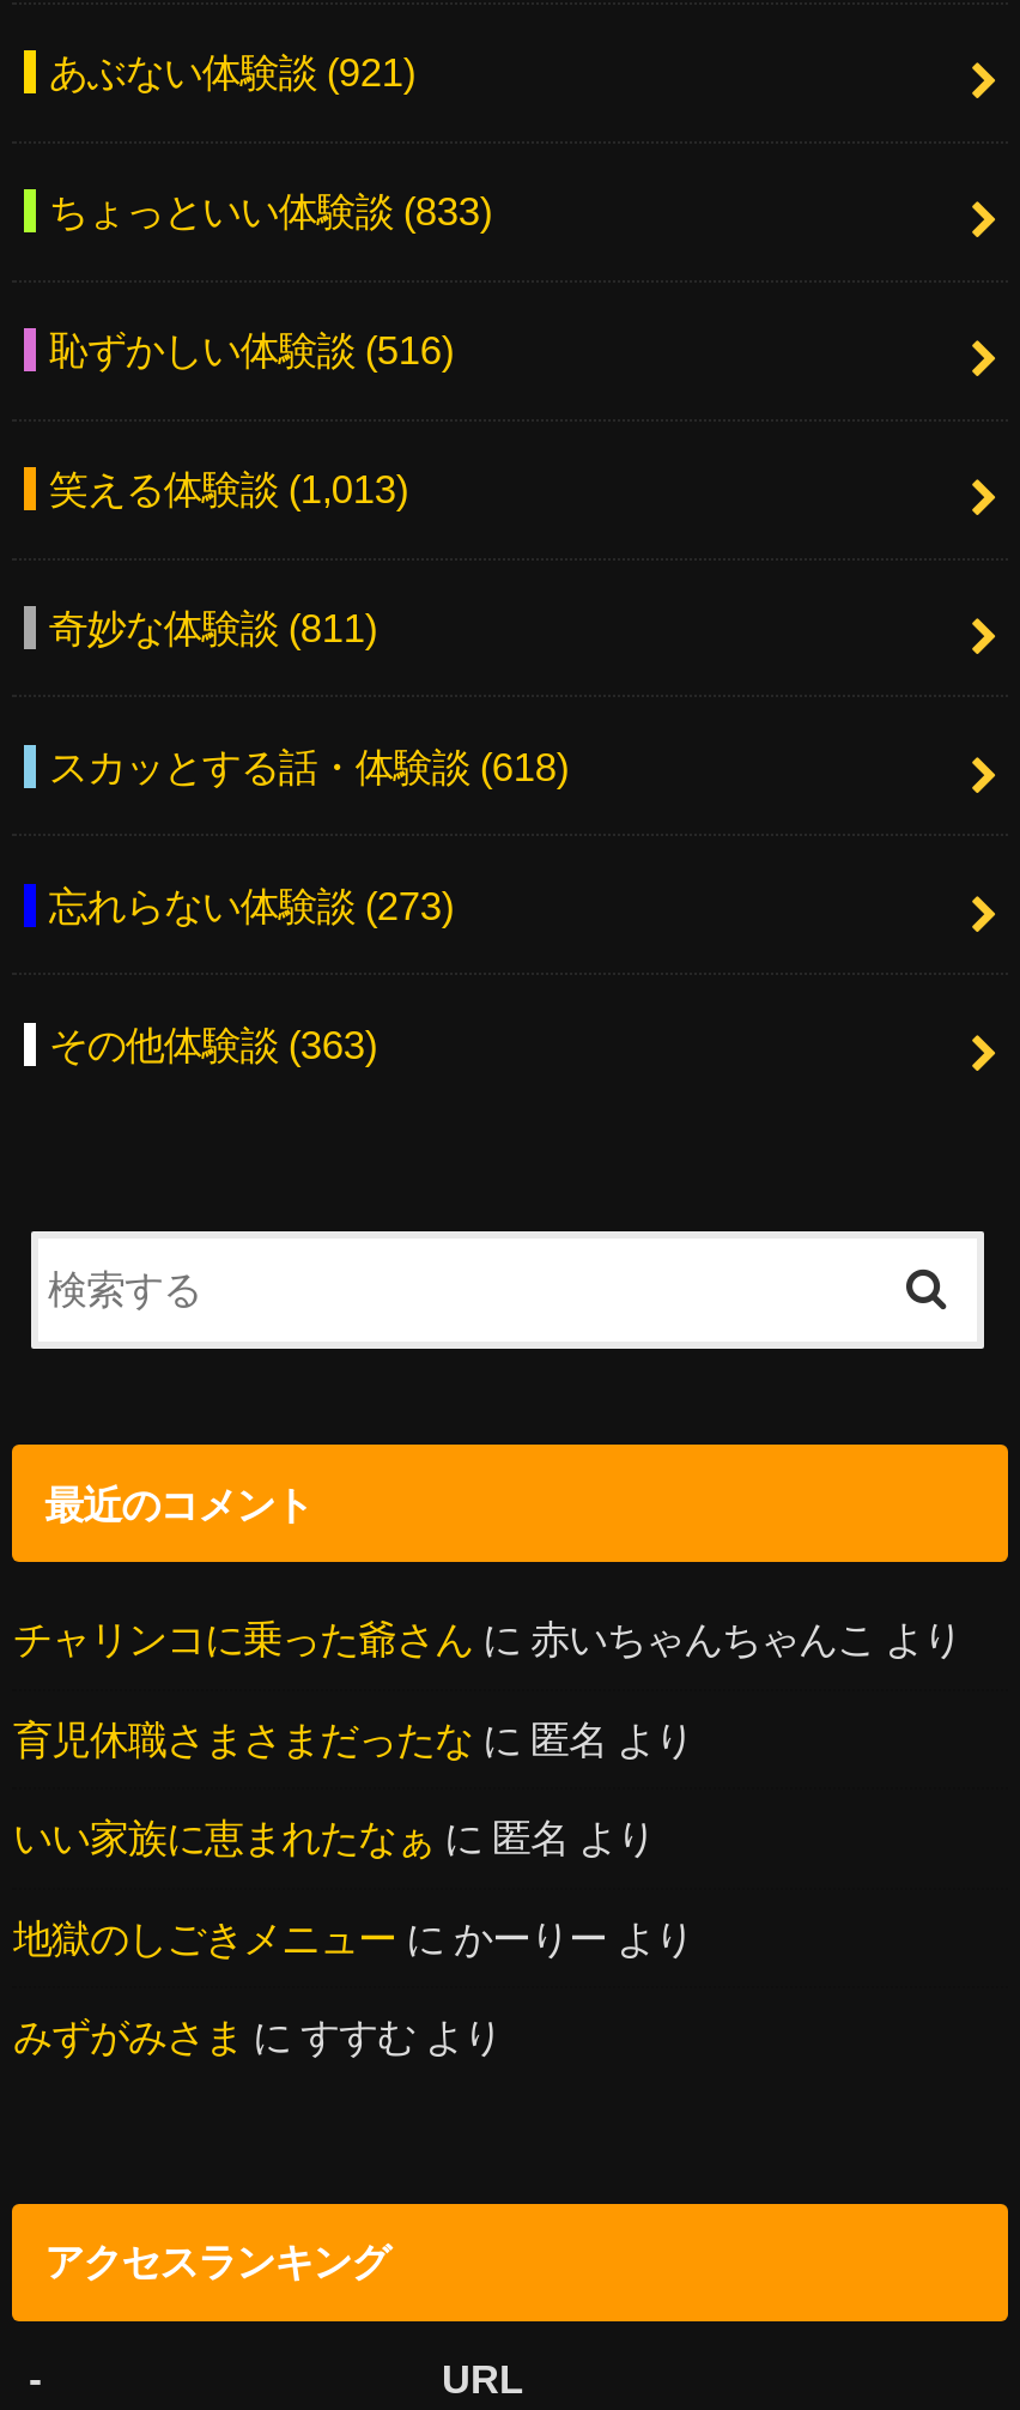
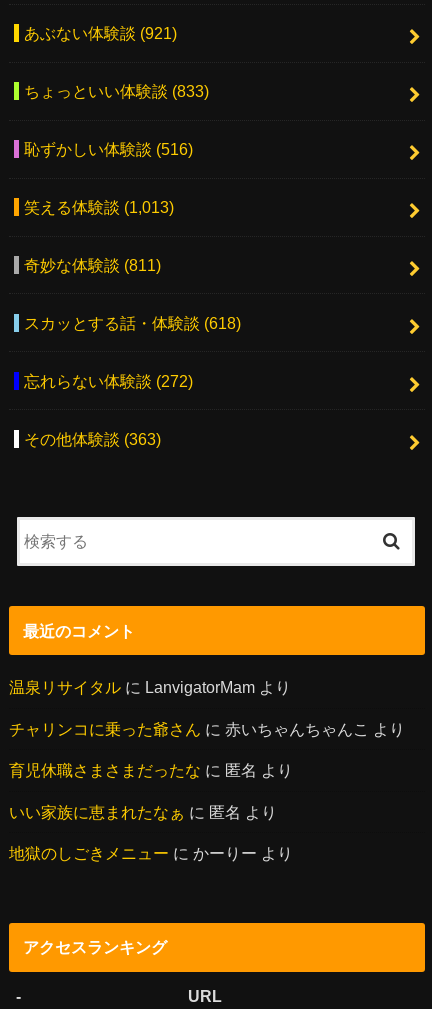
[49,884,453,927] 忘れらない体験談(273) -> [24,372,193,390] 忘れらない体験談(272)
none -> [9,678,291,696] 温泉リサイタルにLanvigatorMamより
moved [13,1618,961,1959] -> [9,720,405,862]: チャリンコに乗った爺さんに赤いちゃんちゃんこより | 育児休職さまさまだったなに匿名より | いい家族に恵まれたなぁに匿名より | 地獄のしごきメニューにかーりーより
[13,2015,502,2059] みずがみさまにすすむより -> none

